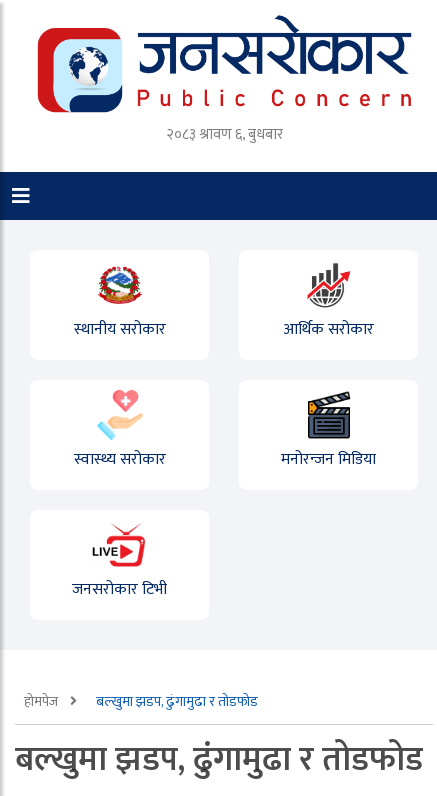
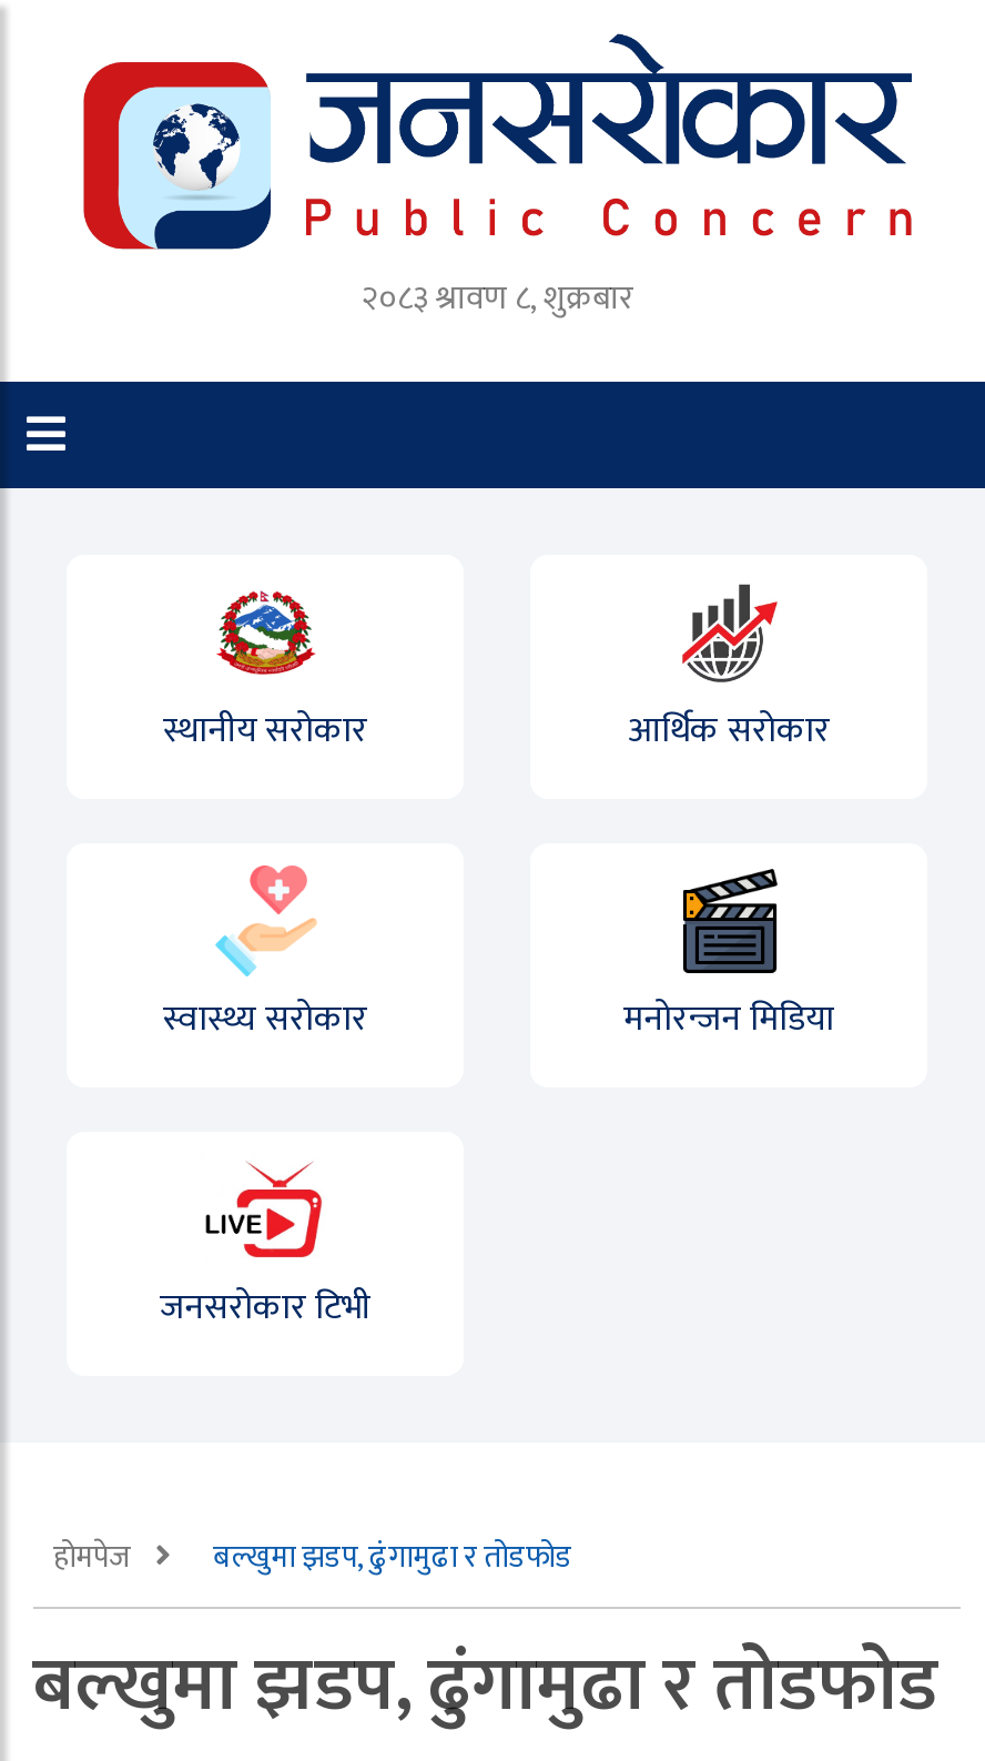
[165,122,282,147] २०८३ श्रावण ६, बुधबार -> [362,271,632,327] २०८३ श्रावण ८, शुक्रबार

